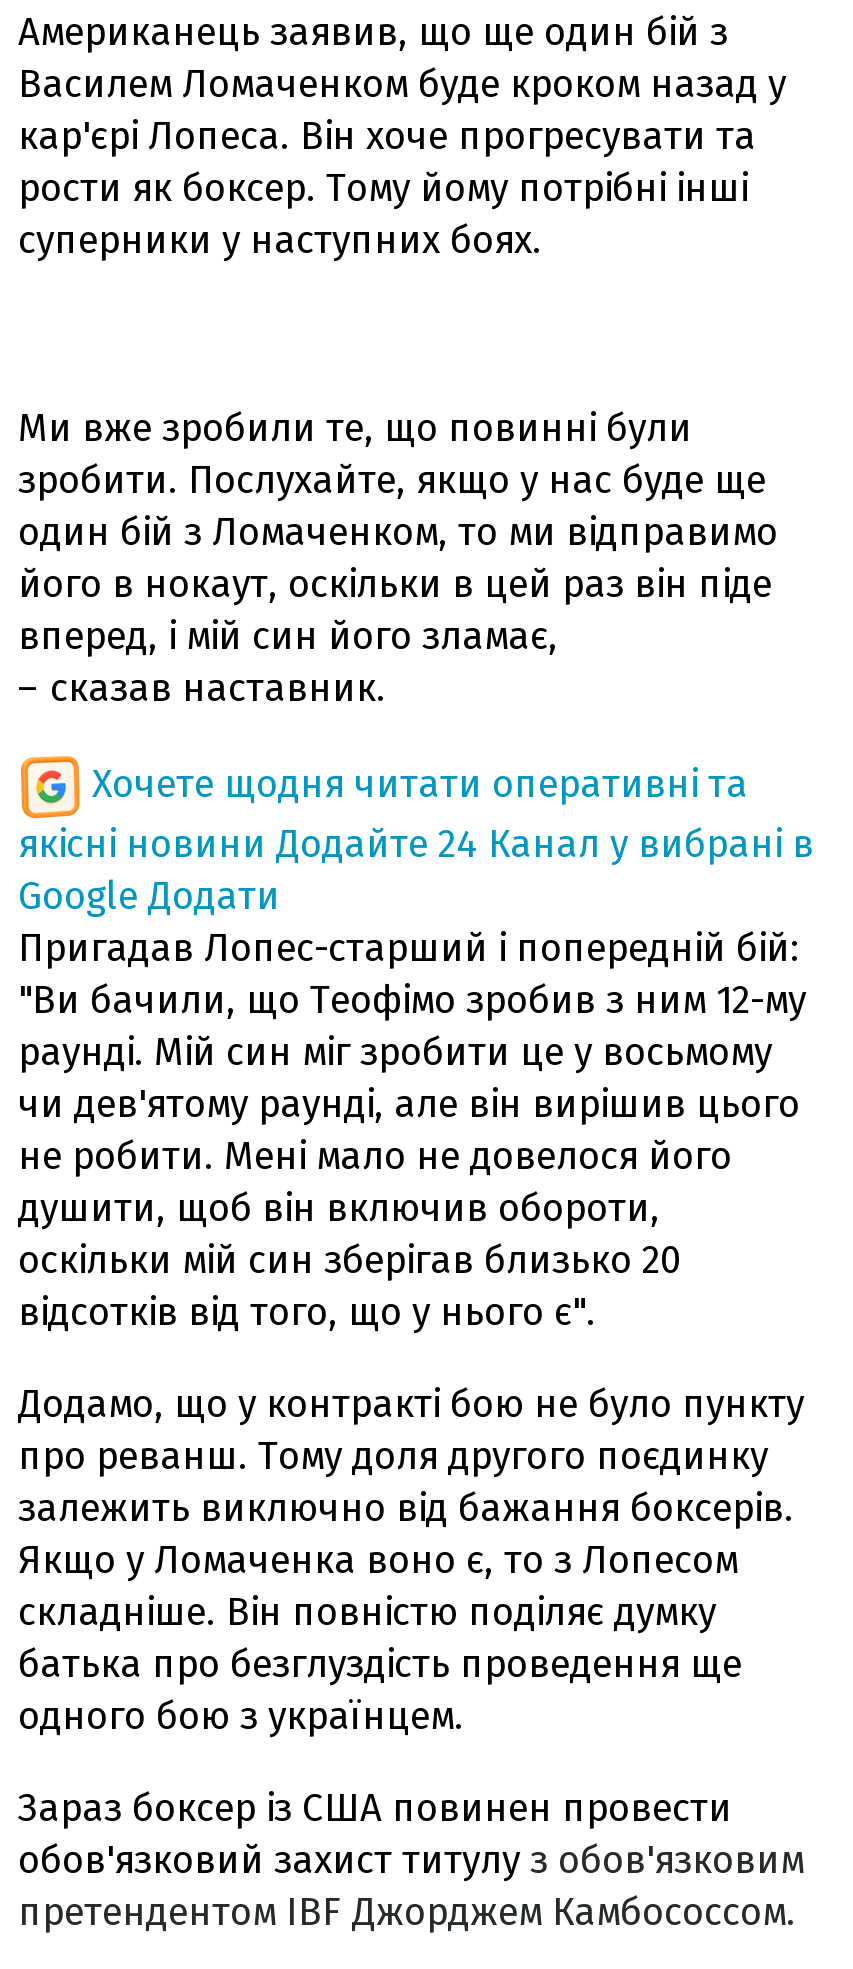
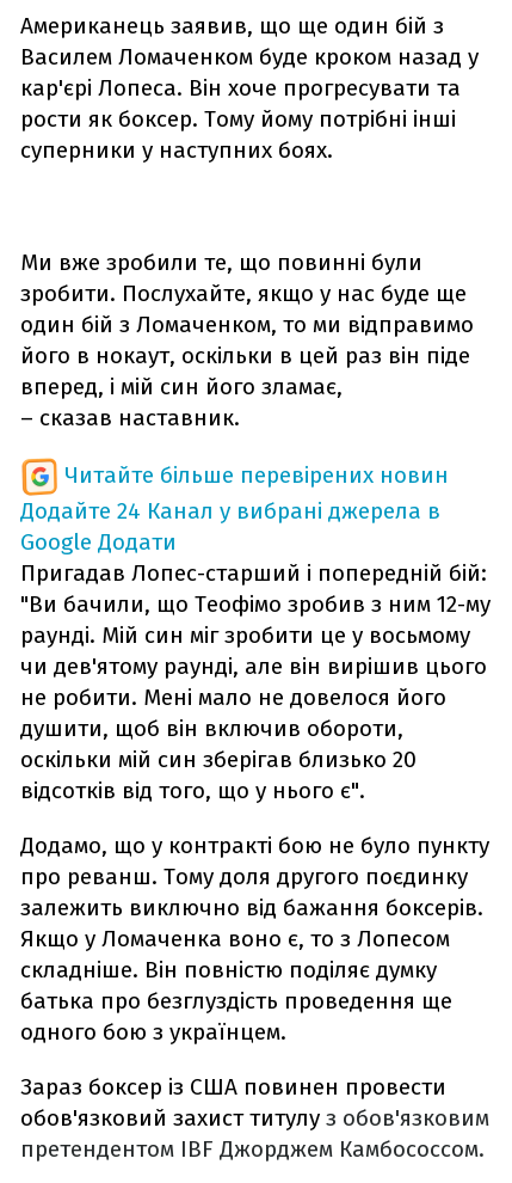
[18,760,814,866] Хочете щодня читати оперативні та | якісні новини Додайте 24 Канал у вибрані в -> [20,461,449,524] Читайте більше перевірених новин | Додайте 24 Канал у вибрані джерела в

